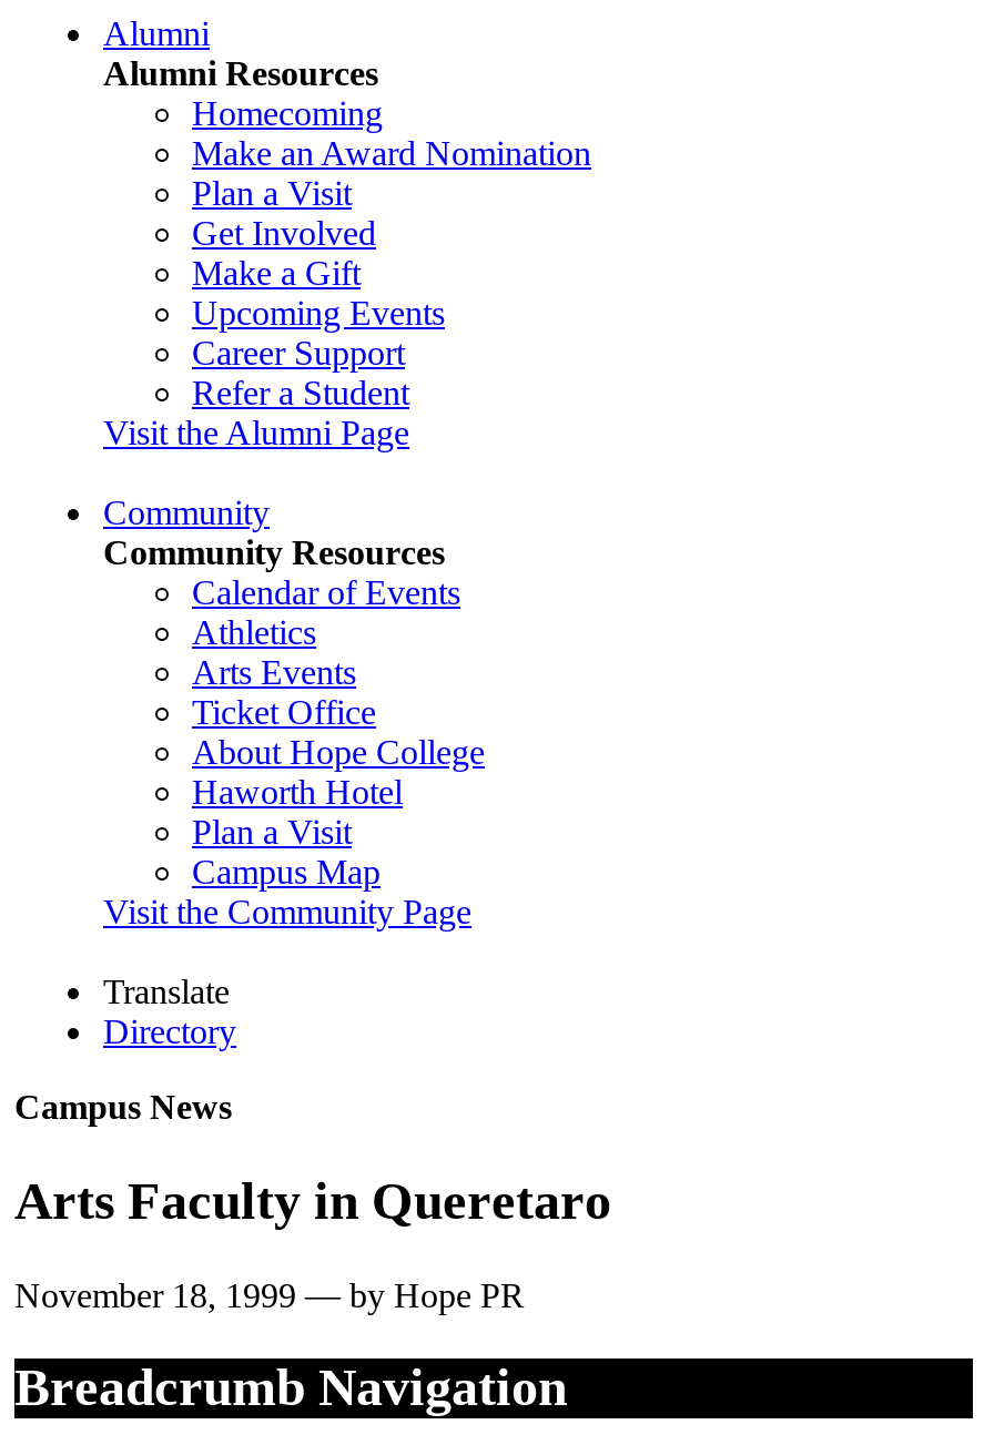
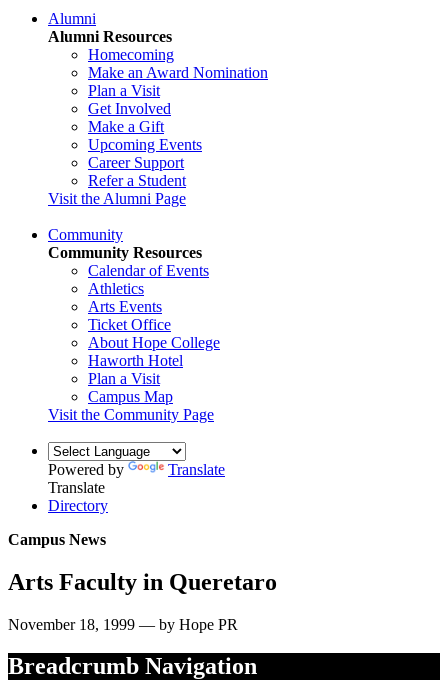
none -> [48,461,225,478] Powered by | Translate

